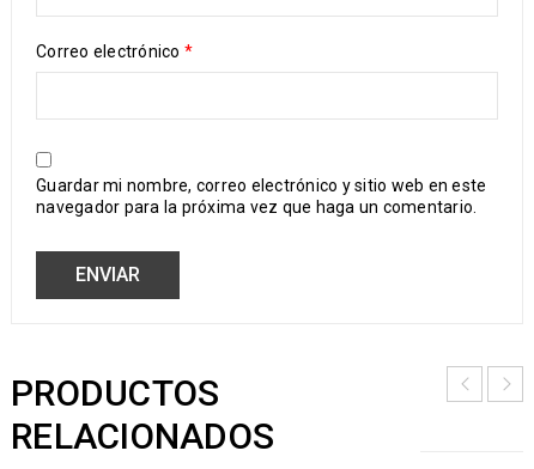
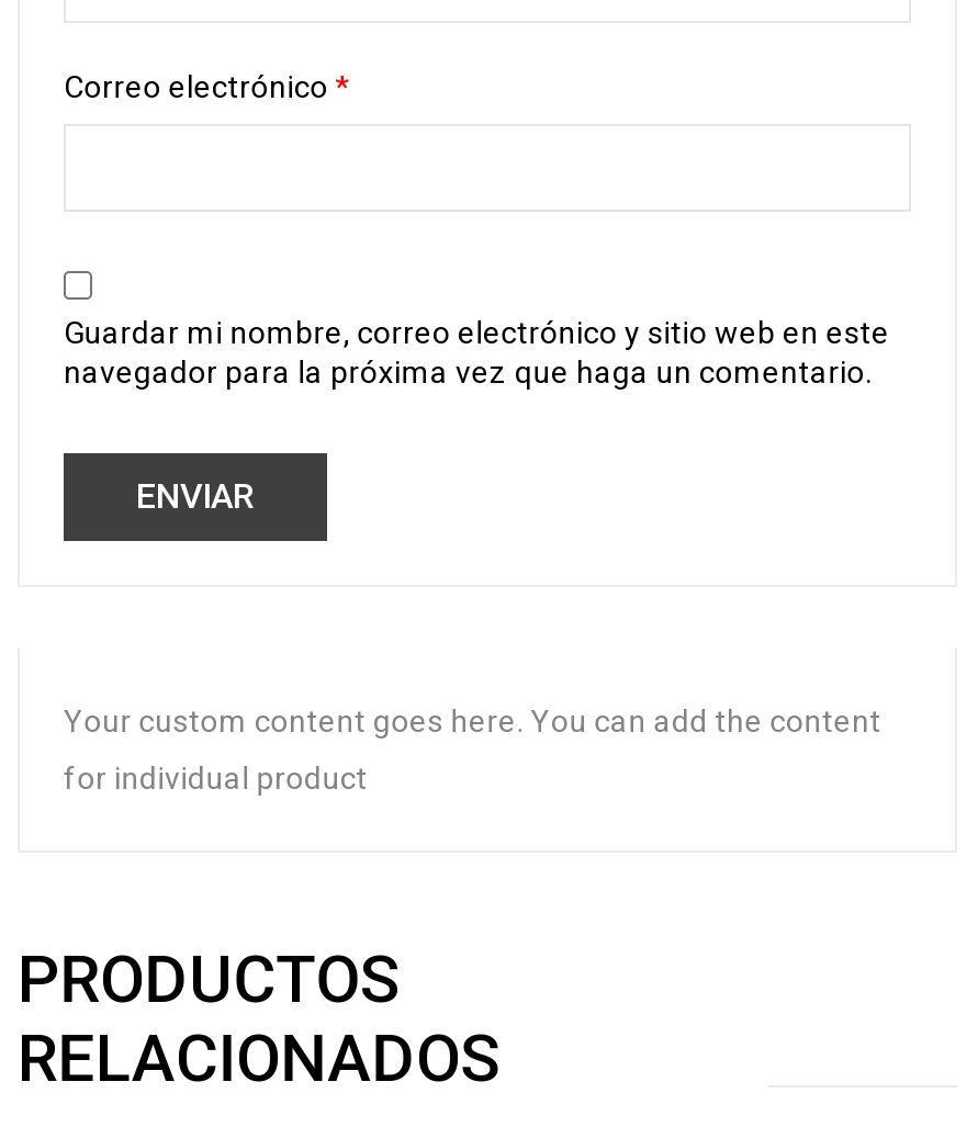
none -> [64,704,881,796] Your custom content goes here. You can add the content | for individual product

